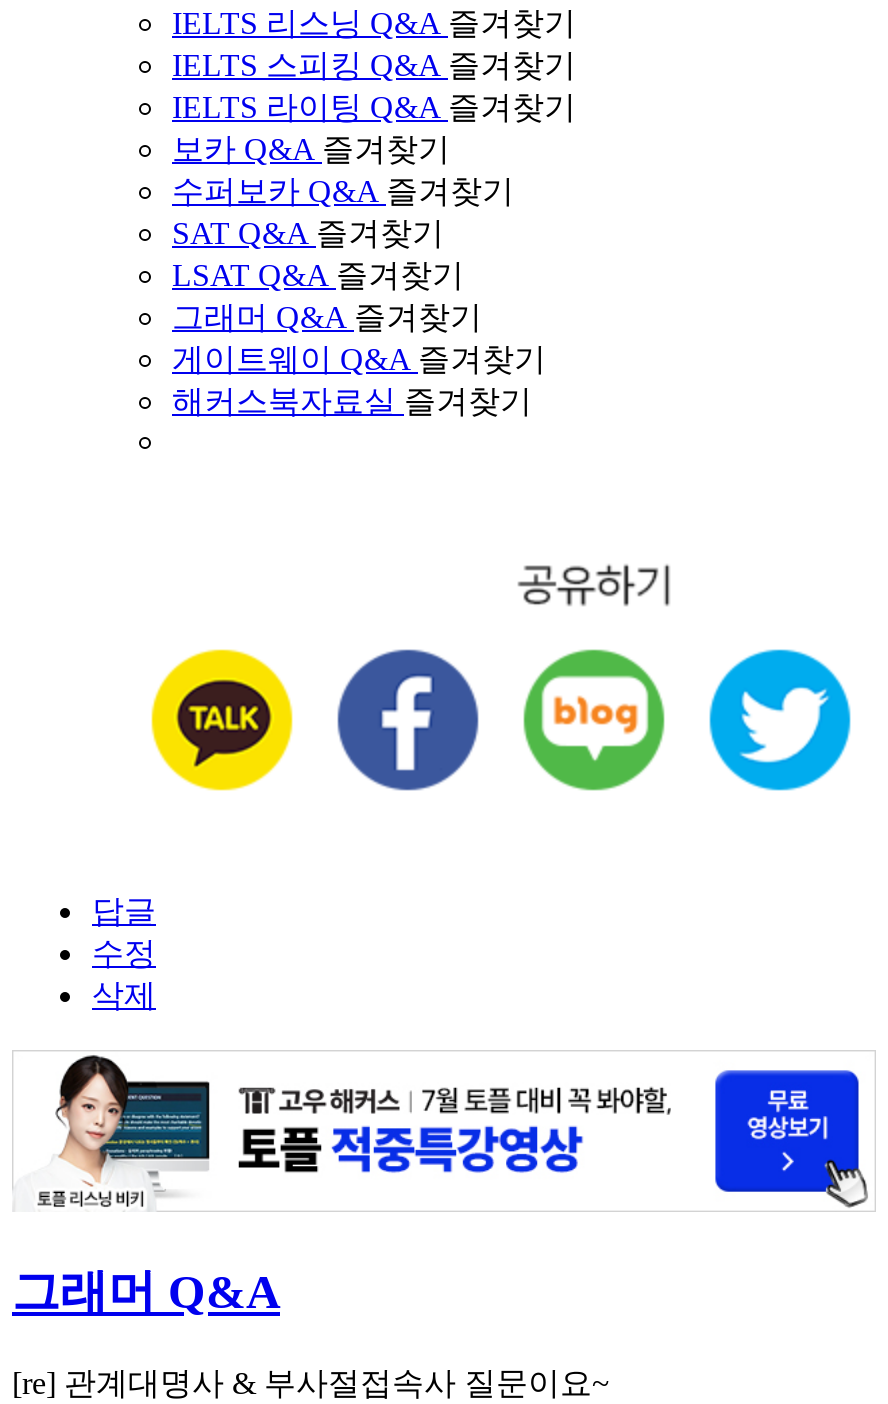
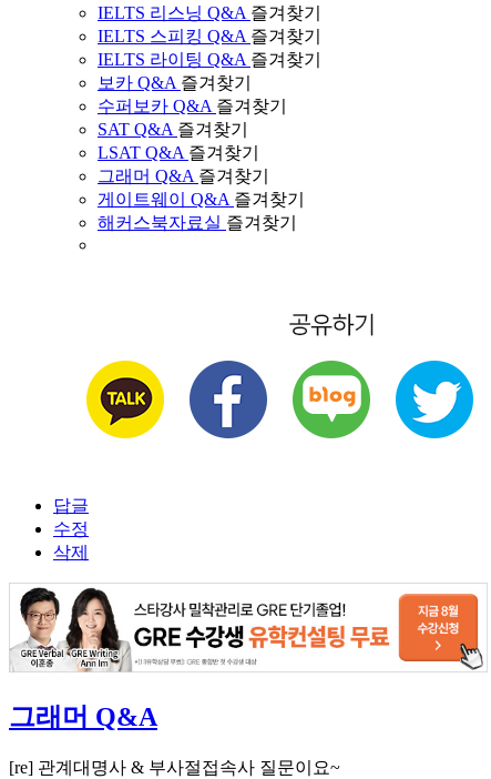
[24,1054,698,1210] [image] -> [10,586,390,672] [image]
[714,1068,860,1194] [image] -> [398,593,479,662] [image]

